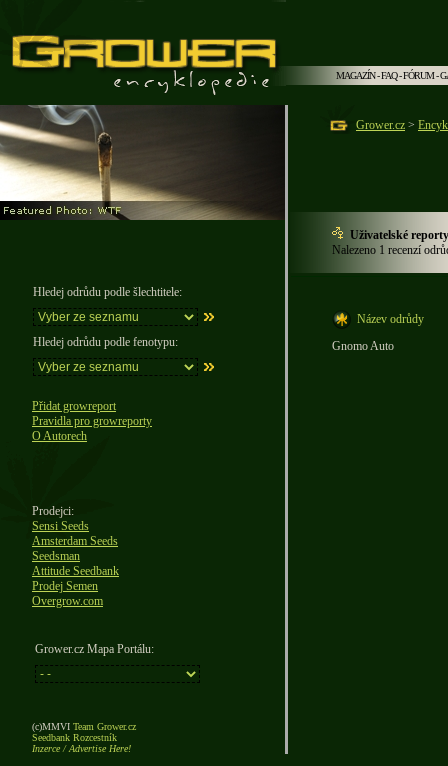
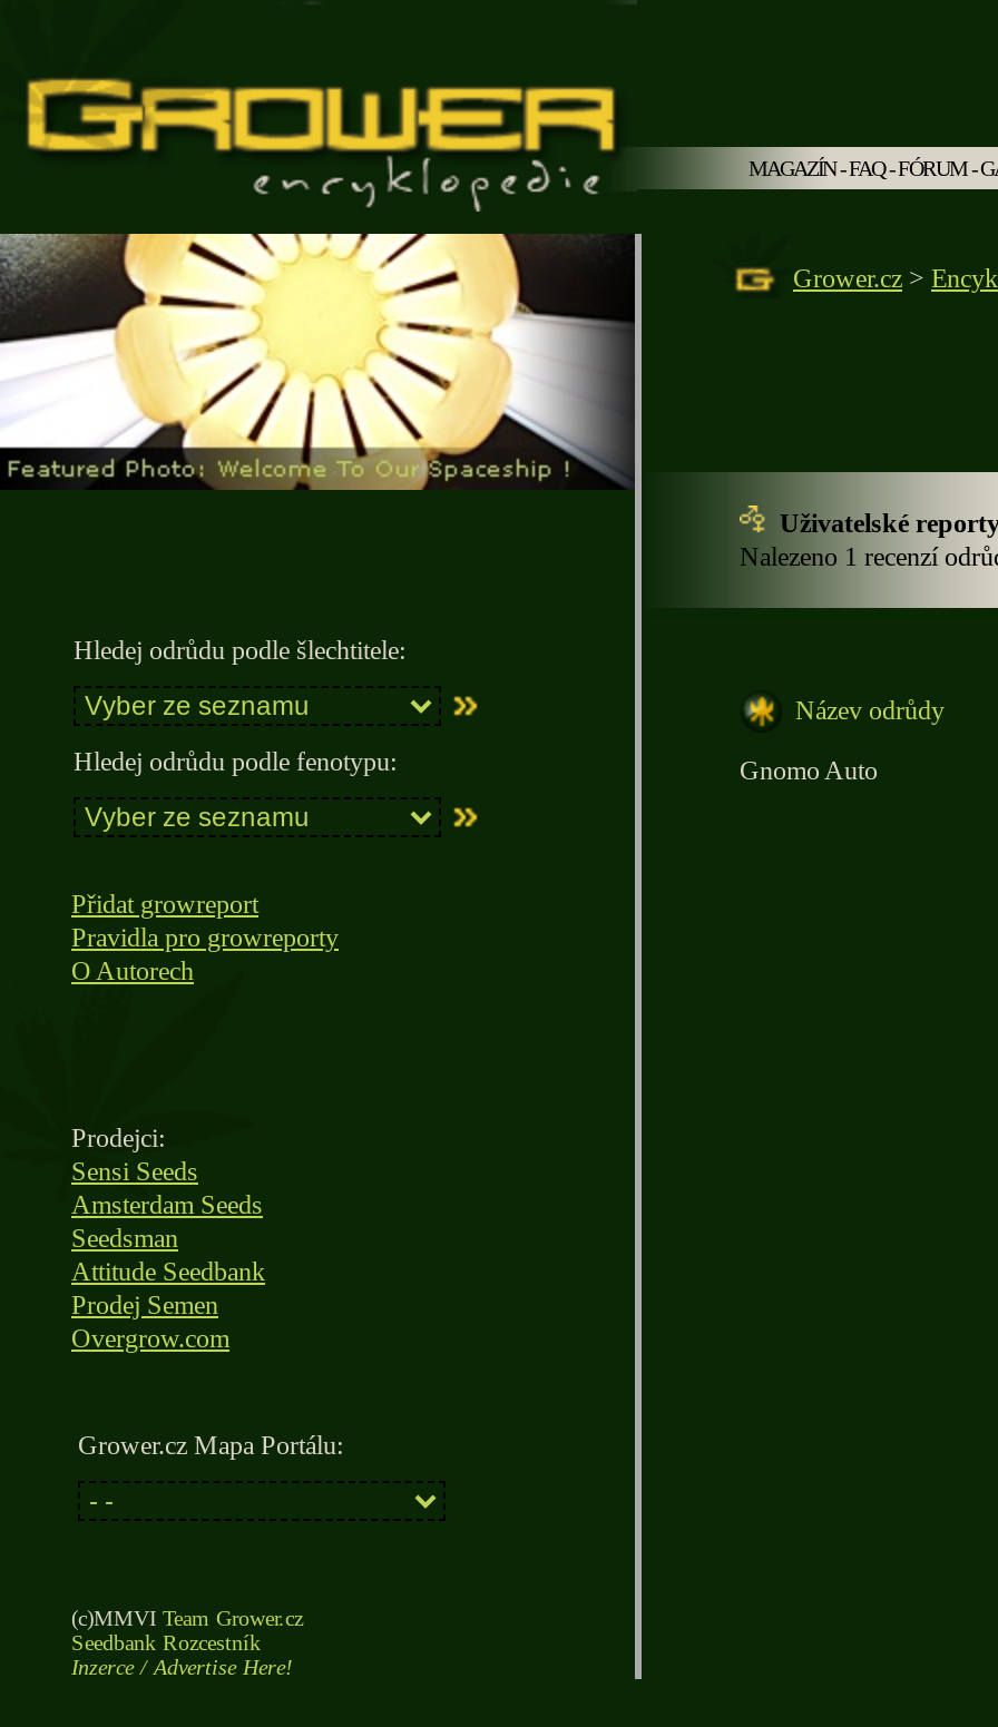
[3,104,283,221] [image] -> [7,232,628,490] [image]

